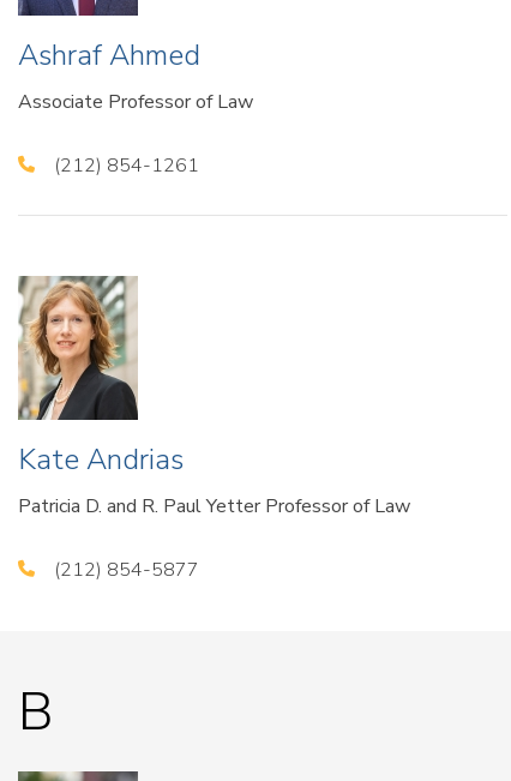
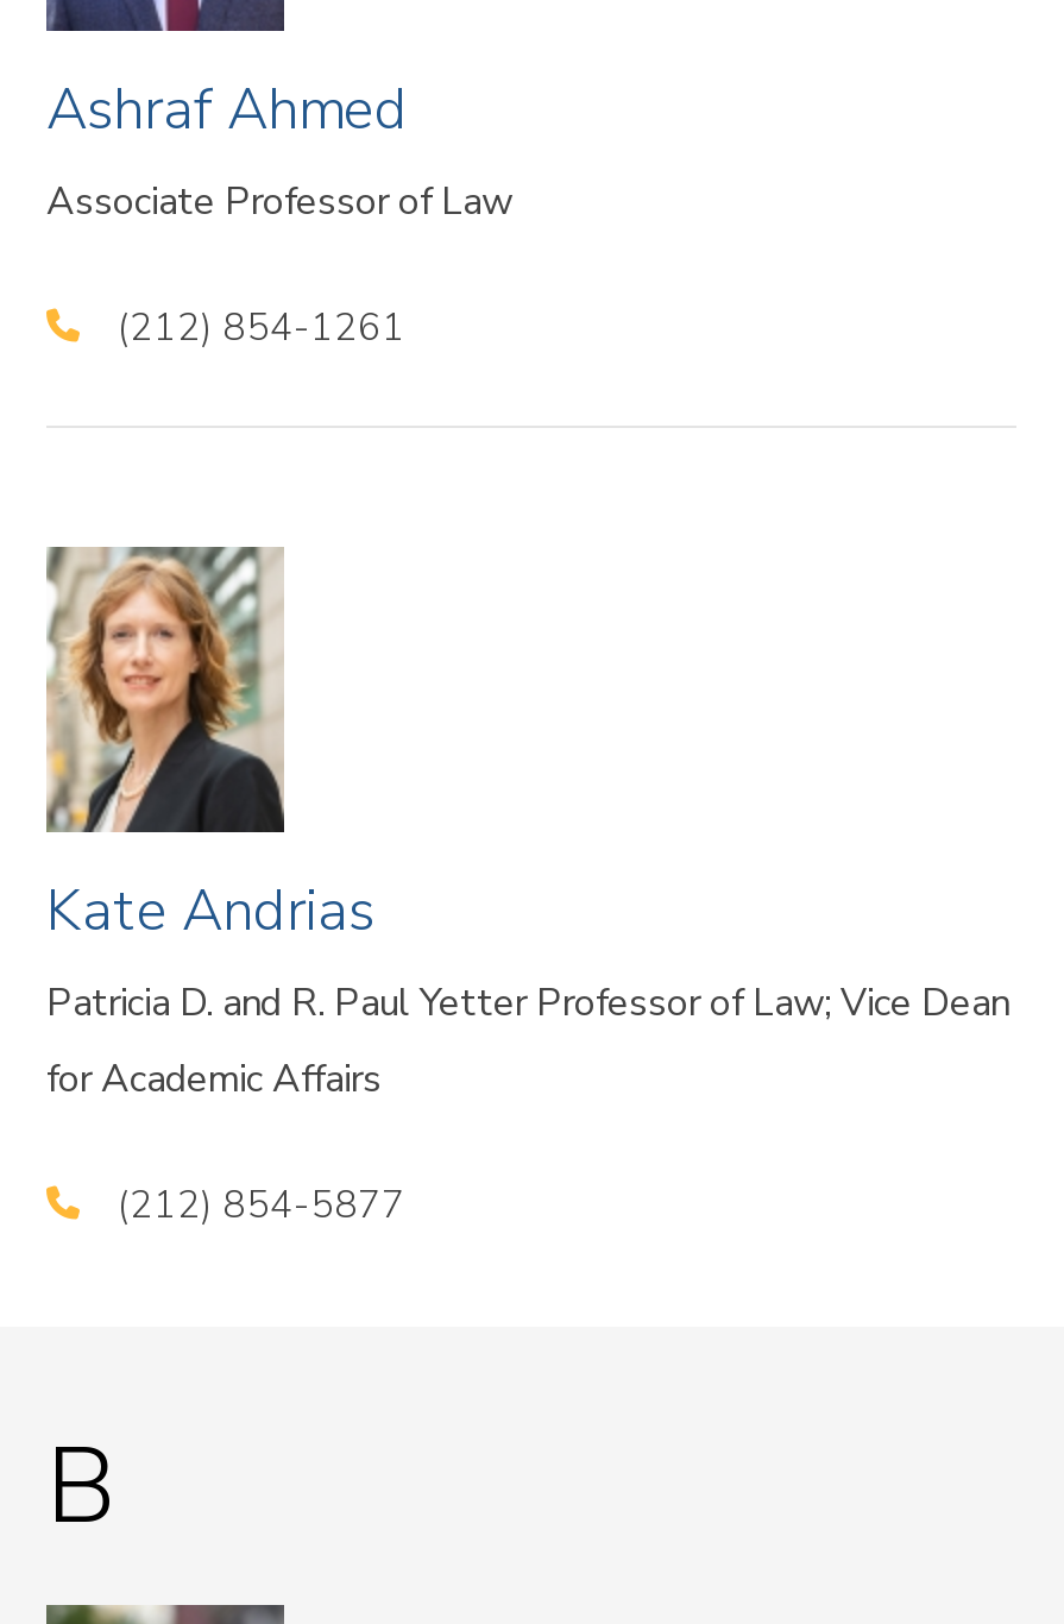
[18,493,410,520] Patricia D. and R. Paul Yetter Professor of Law -> [46,978,1009,1106] Patricia D. and R. Paul Yetter Professor of Law; Vice Dean | for Academic Affairs

